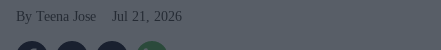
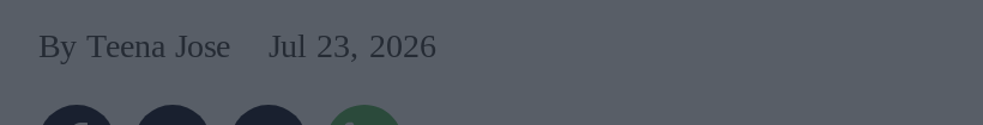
[36,9,182,24] Teena Jose Jul 21, 2026 -> [86,28,436,63] Teena Jose Jul 23, 2026

